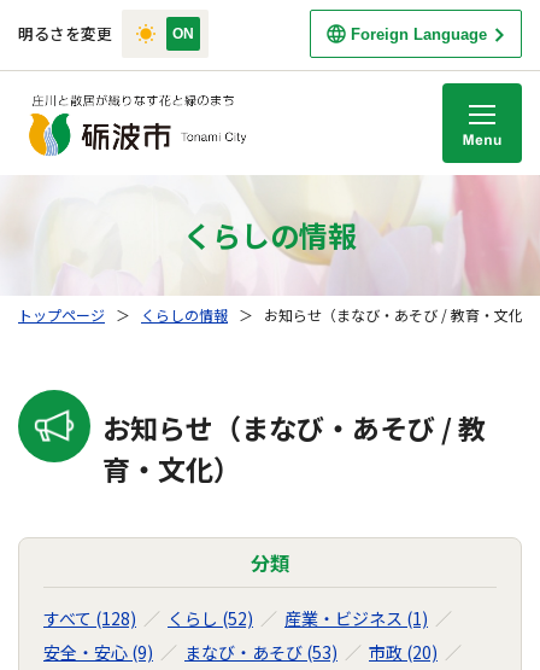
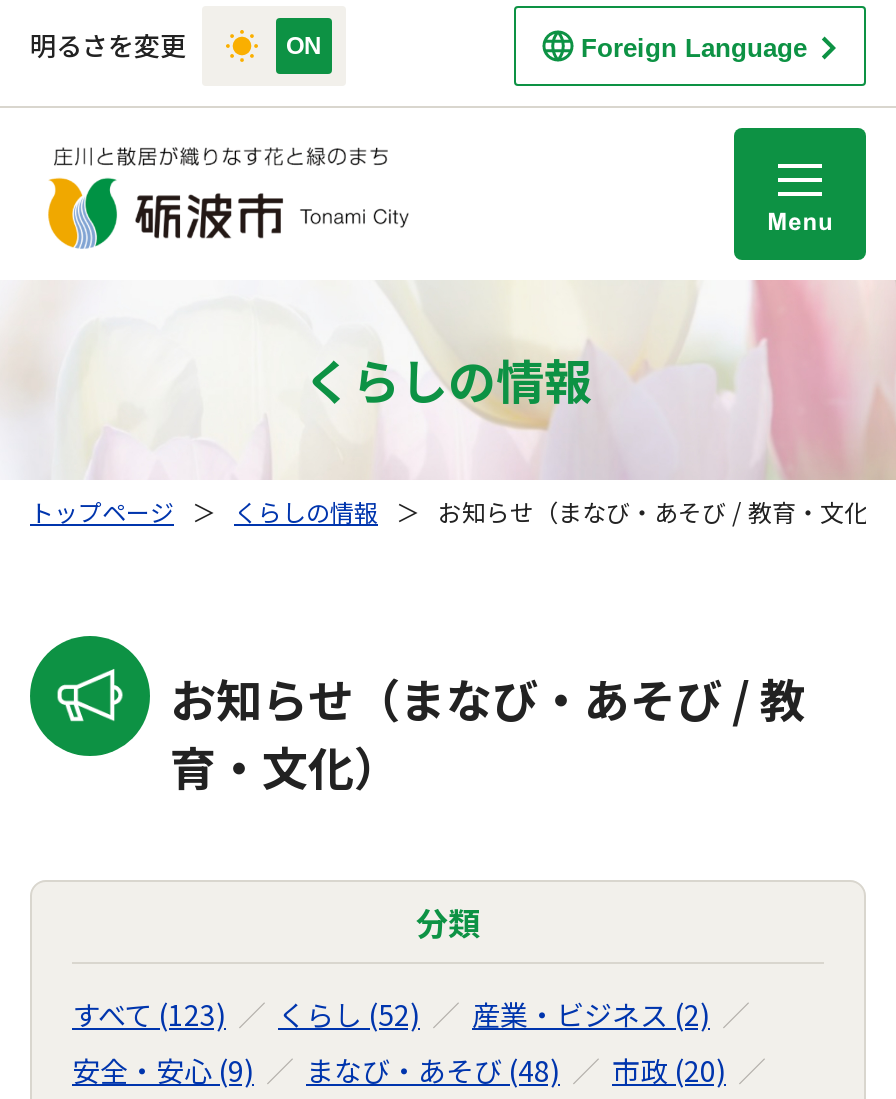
[43,606,136,630] すべて (128) -> [72,994,226,1034] すべて (123)
[284,606,428,630] 産業・ビジネス (1) -> [472,994,710,1034] 産業・ビジネス (2)
[184,640,337,664] まなび・あそび (53) -> [306,1050,560,1090] まなび・あそび (48)

